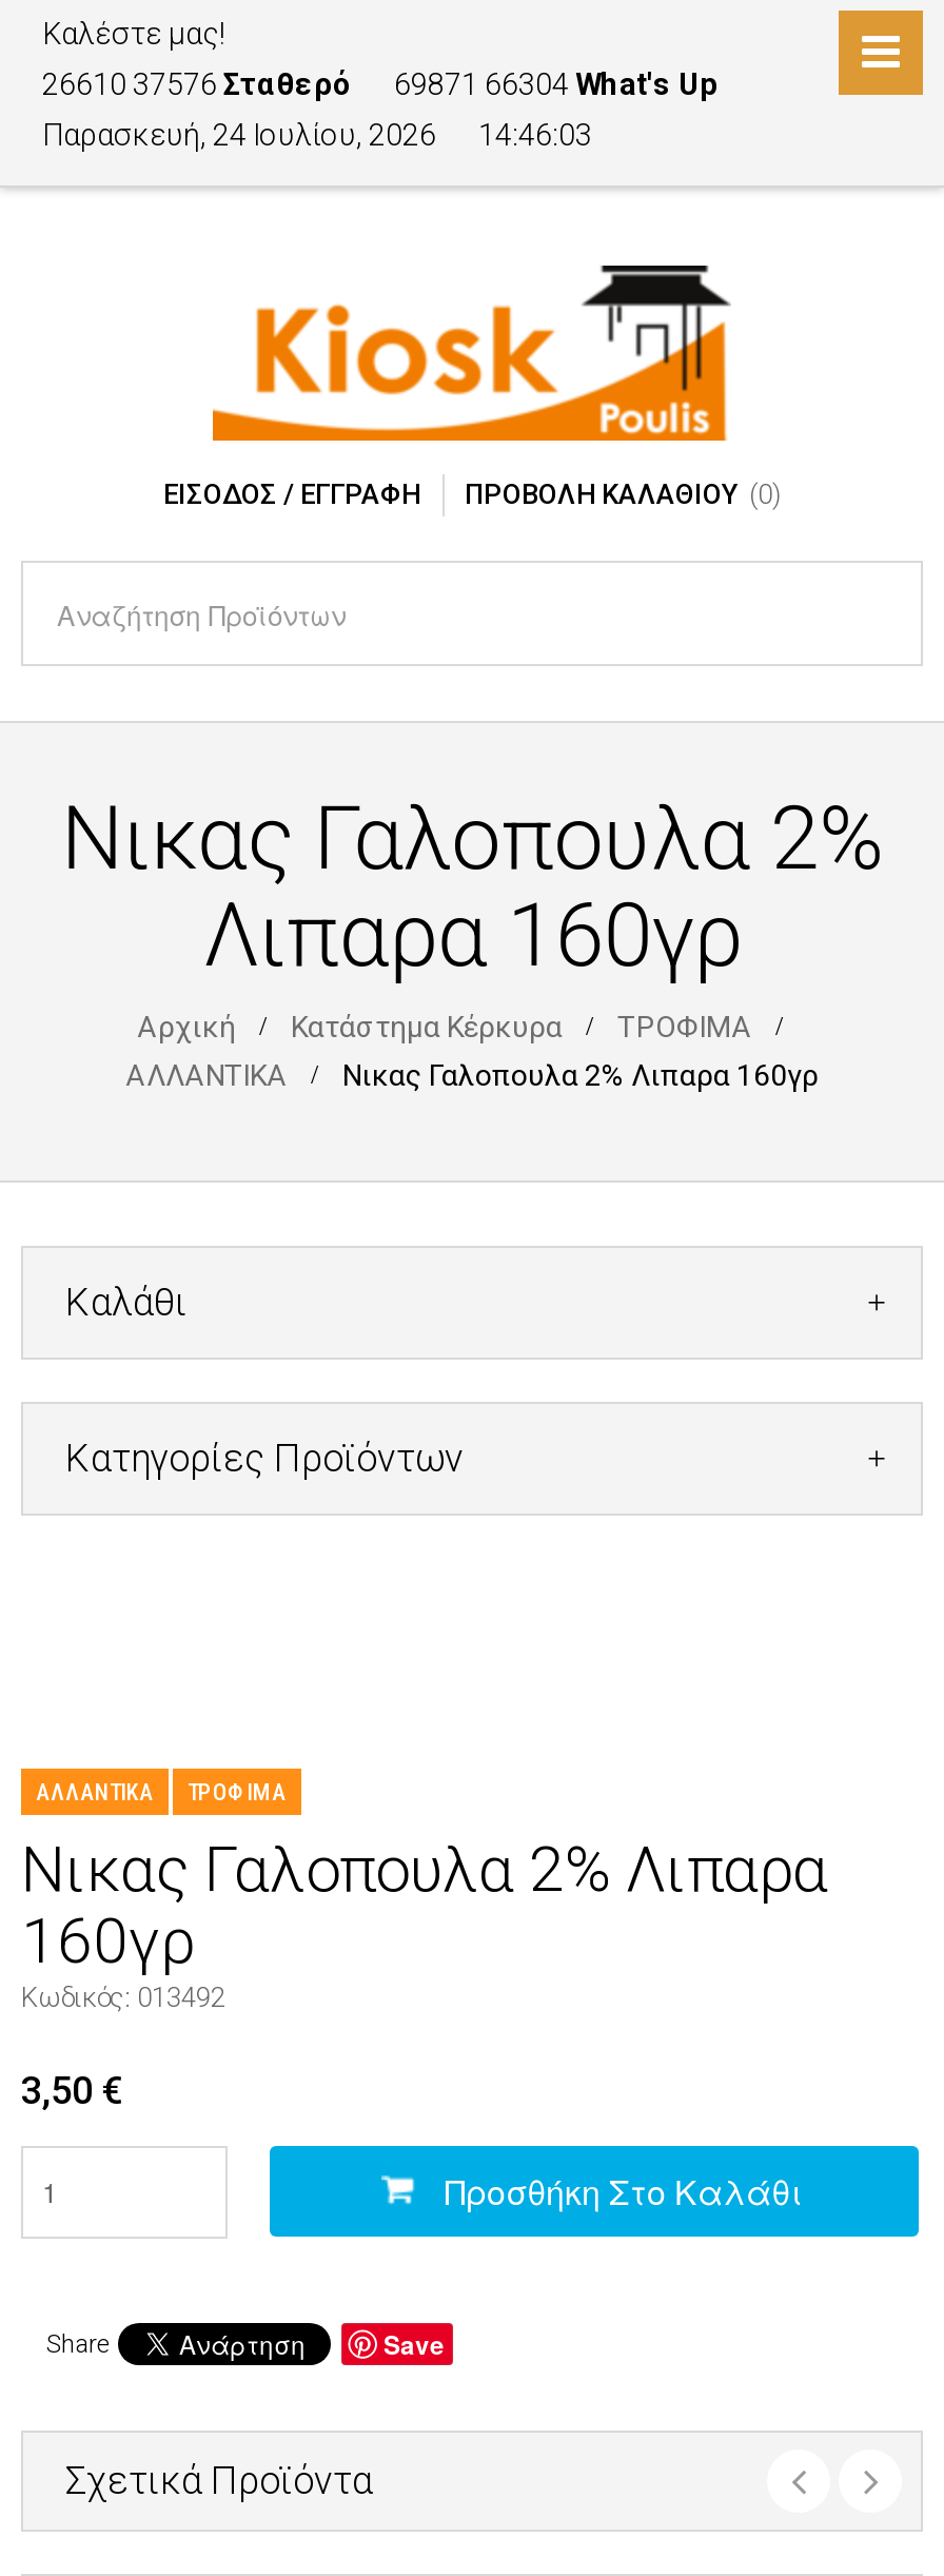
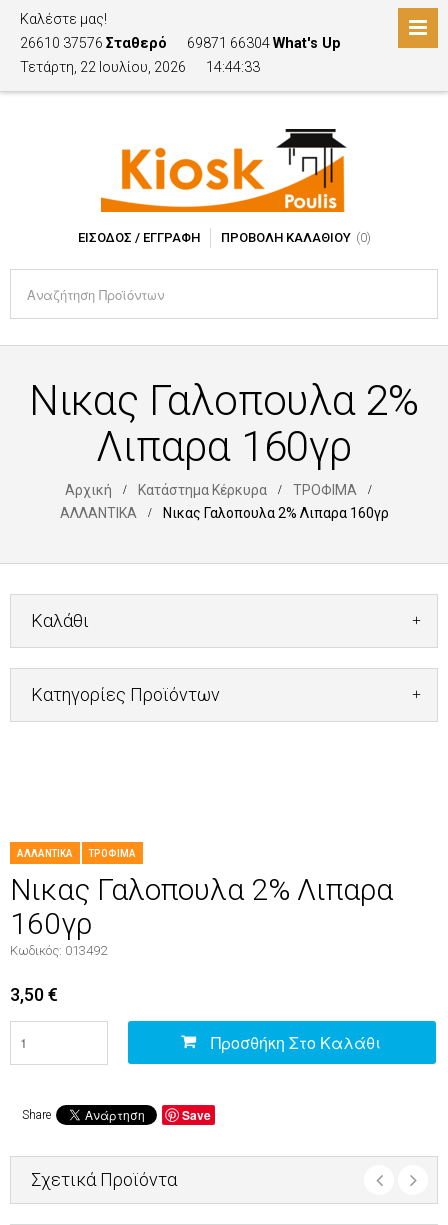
[42,118,436,152] Παρασκευή, 24 Ιουλίου, 2026 -> [20,59,186,75] Τετάρτη, 22 Ιουλίου, 2026
[478,118,592,152] 14:46:03 -> [206,59,260,75] 14:44:33

